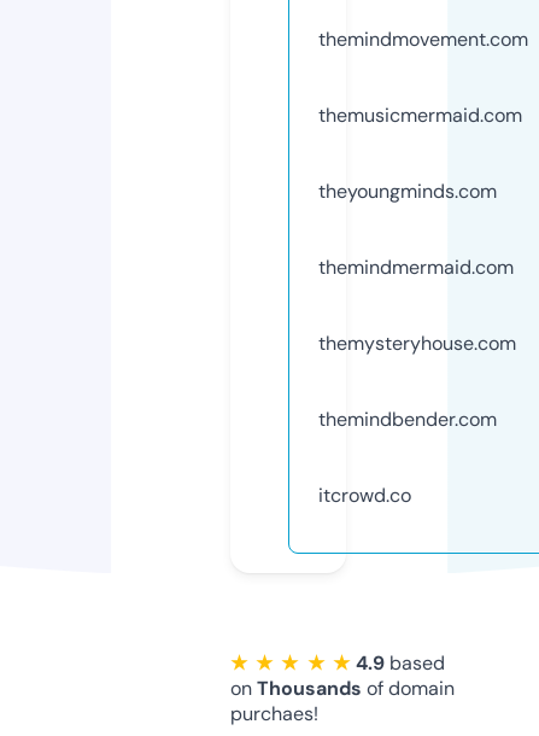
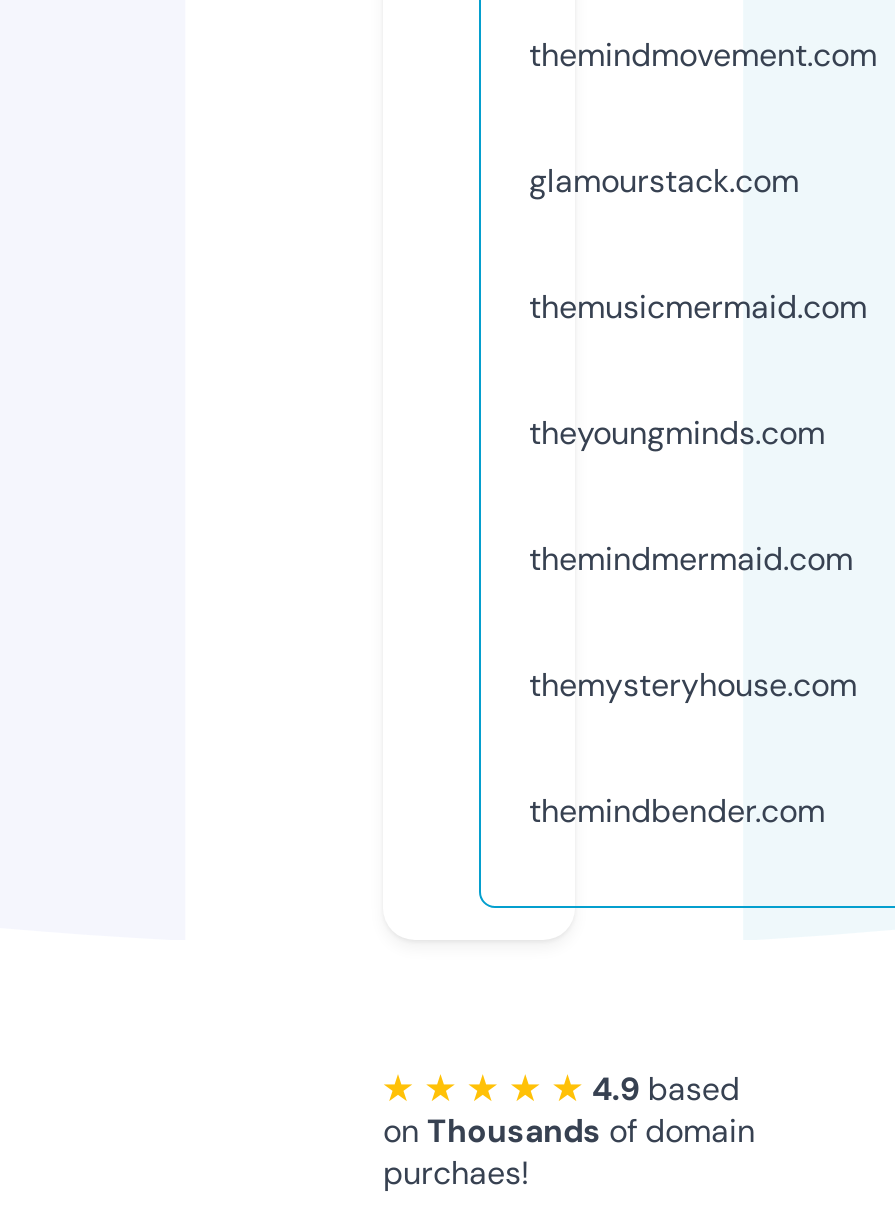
none -> [529,160,799,202] glamourstack.com
moved [318,102,522,432] -> [529,286,867,832]: themusicmermaid.com | theyoungminds.com | themindmermaid.com | themysteryhouse.com | themindbender.com
[318,482,411,508] itcrowd.co -> none

